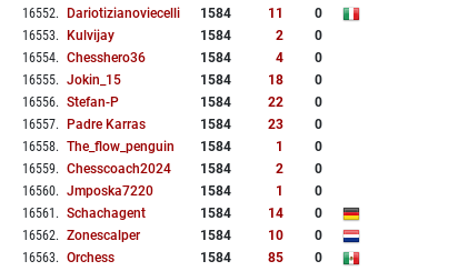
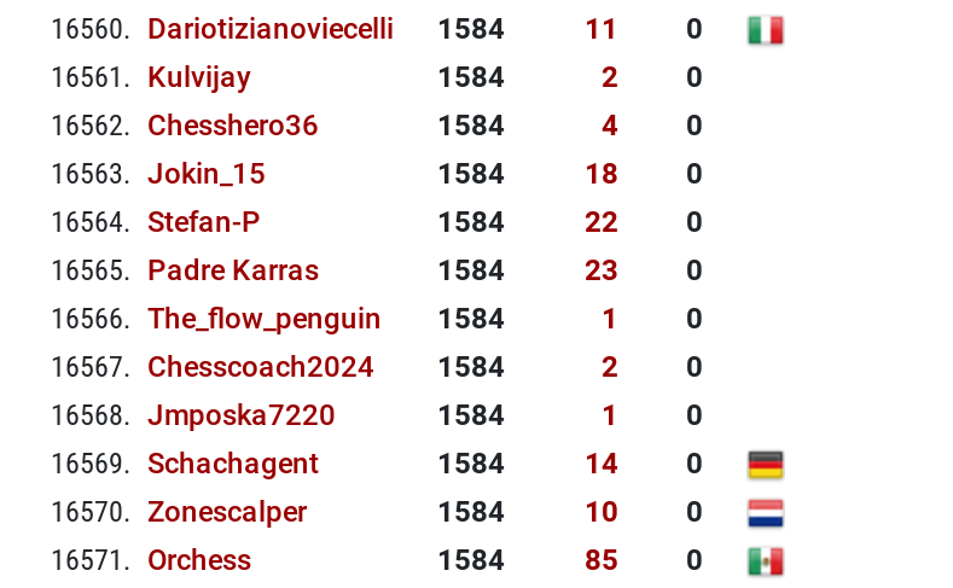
[22,6,180,21] 16552. Dariotizianoviecelli -> [51,13,394,46] 16560. Dariotizianoviecelli
[22,28,114,44] 16553. Kulvijay -> [51,61,251,95] 16561. Kulvijay
[22,50,146,66] 16554. Chesshero36 -> [51,109,319,143] 16562. Chesshero36
[22,72,121,88] 16555. Jokin_15 -> [51,157,266,191] 16563. Jokin_15
[22,95,119,110] 16556. Stefan-P -> [51,206,261,240] 16564. Stefan-P
[22,117,146,132] 16557. Padre Karras -> [51,254,319,288] 16565. Padre Karras
[22,139,175,155] 16558. The_flow_penguin -> [51,302,382,336] 16566. The_flow_penguin
[22,161,231,177] 16559. Chesscoach2024 1584 -> [51,351,505,384] 16567. Chesscoach2024 1584
[22,183,153,199] 16560. Jmposka7220 -> [51,399,336,433] 16568. Jmposka7220
[22,206,146,221] 16561. Schachagent -> [51,447,319,481] 16569. Schachagent
[22,228,140,243] 16562. Zonescalper -> [51,496,307,529] 16570. Zonescalper
[22,250,114,266] 16563. Orchess -> [51,544,251,578] 16571. Orchess

